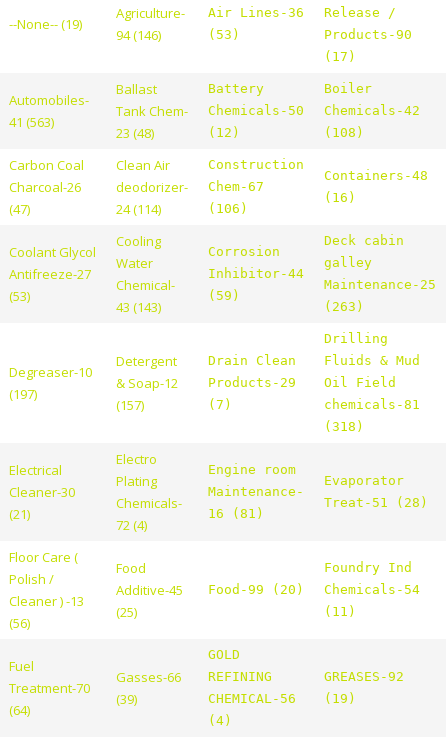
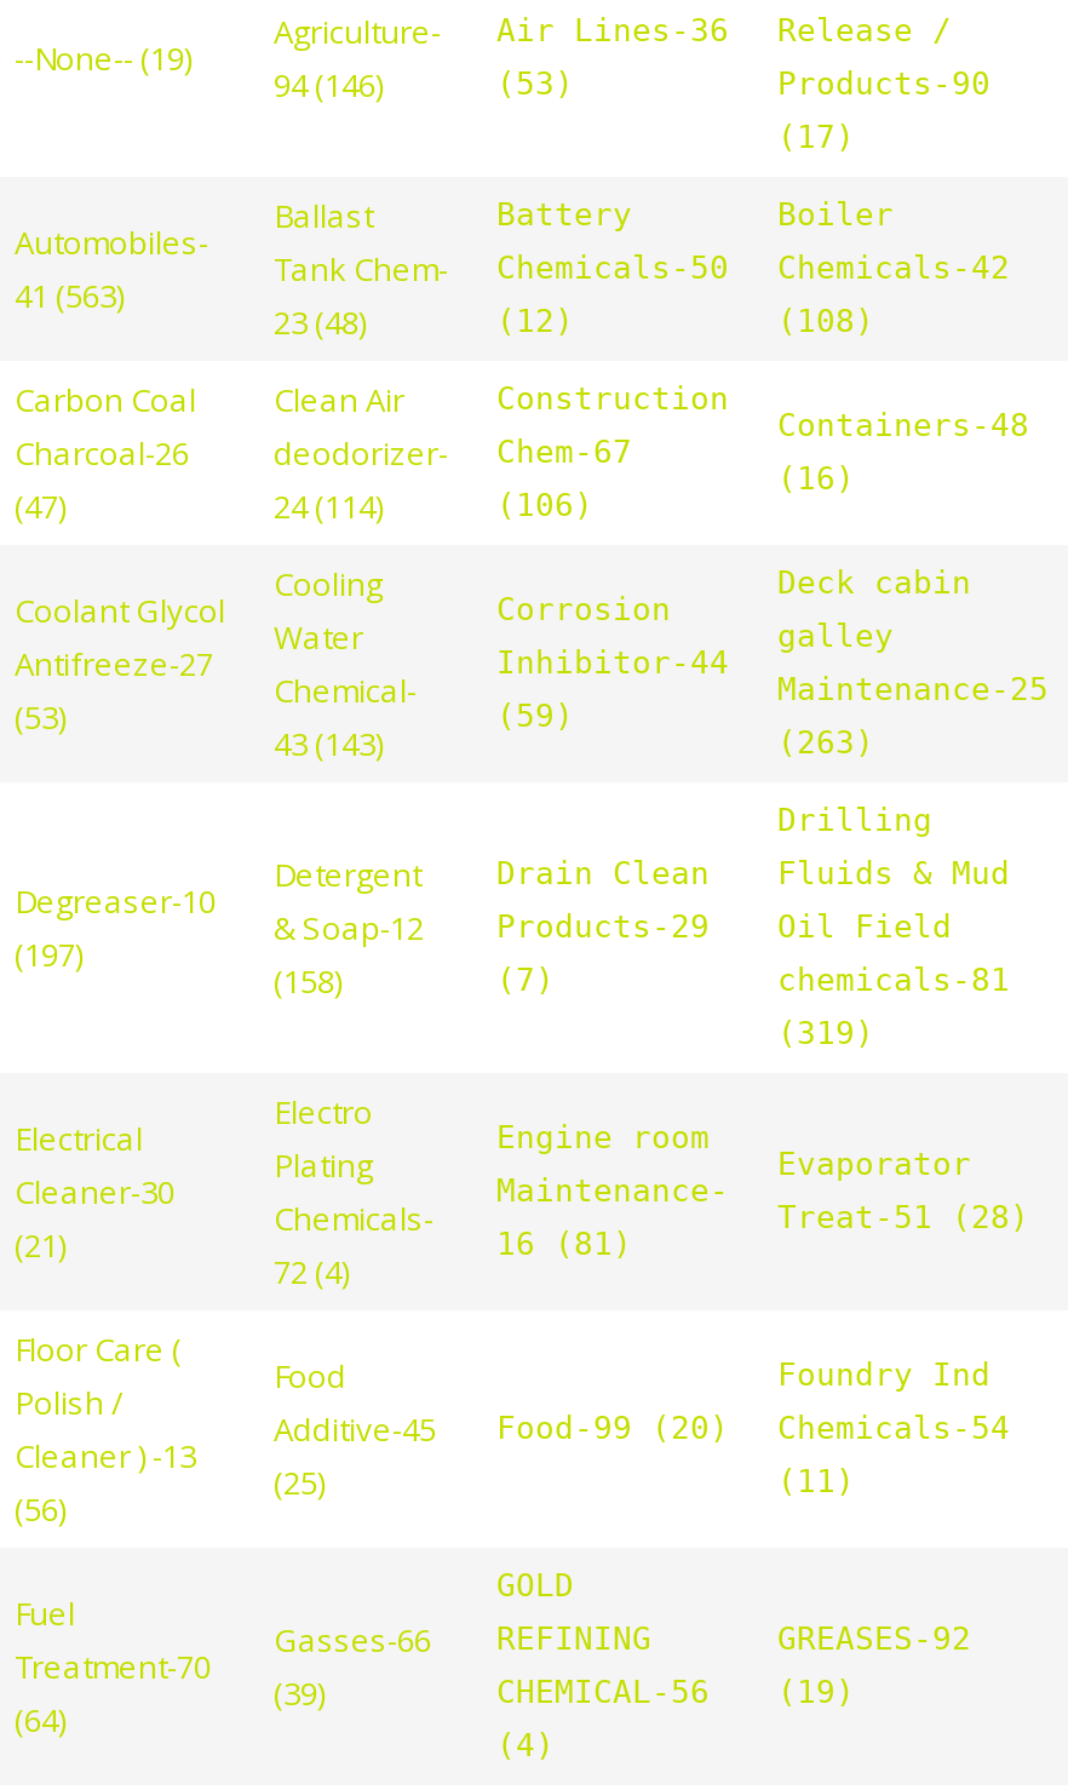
[116,396,144,414] (157) -> [274,959,341,1003] (158)
[324,419,364,434] (318) -> [777,1015,874,1051] (319)

